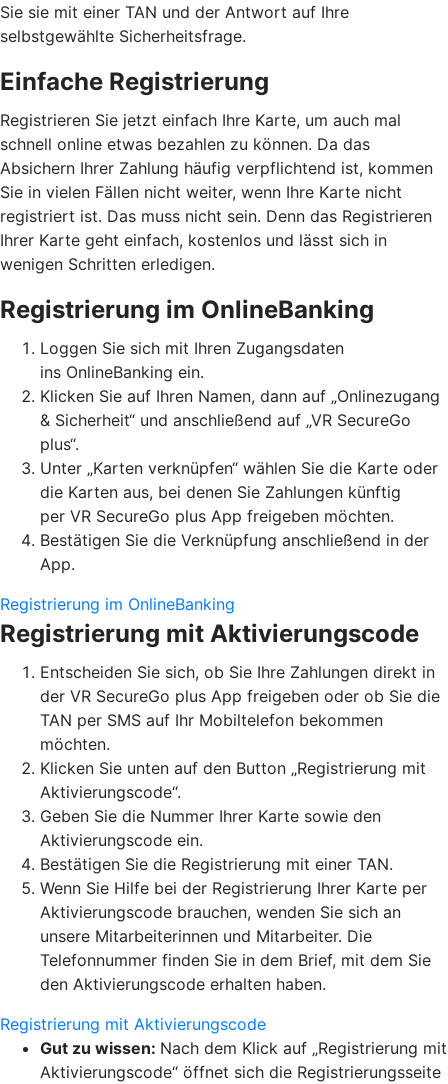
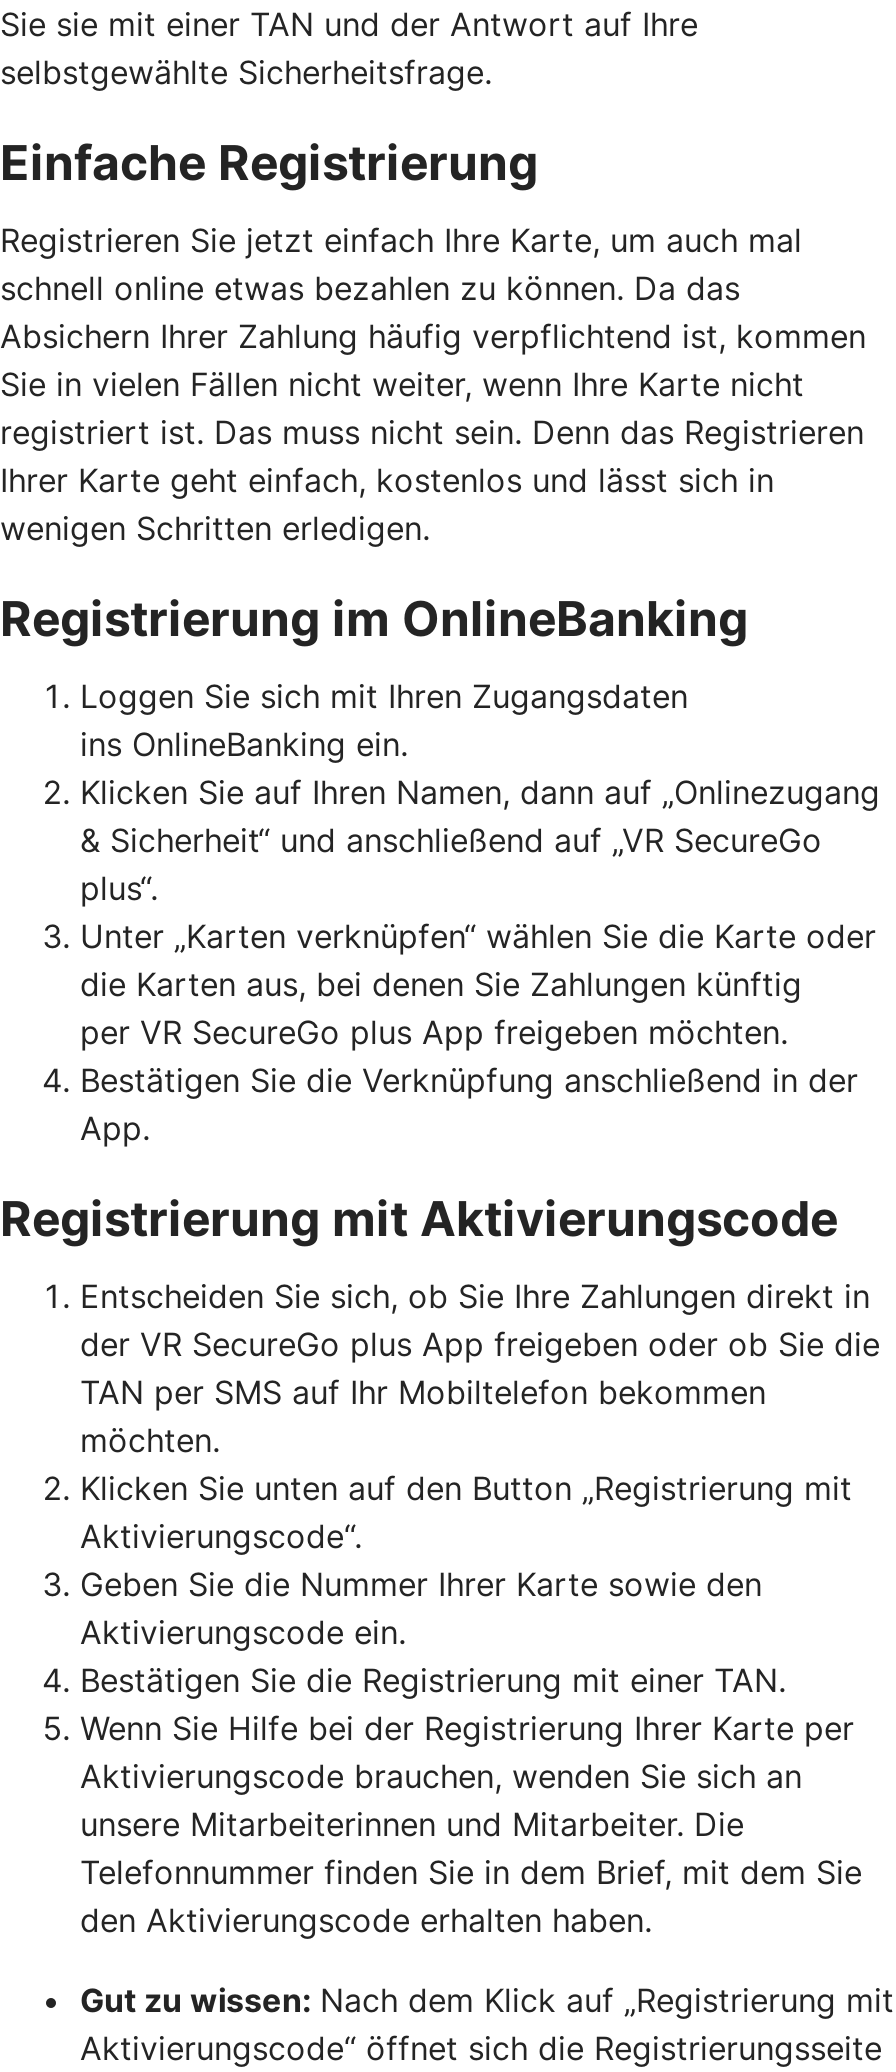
[0,594,235,614] Registrierung im OnlineBanking -> none
[0,1014,266,1034] Registrierung mit Aktivierungscode -> none

